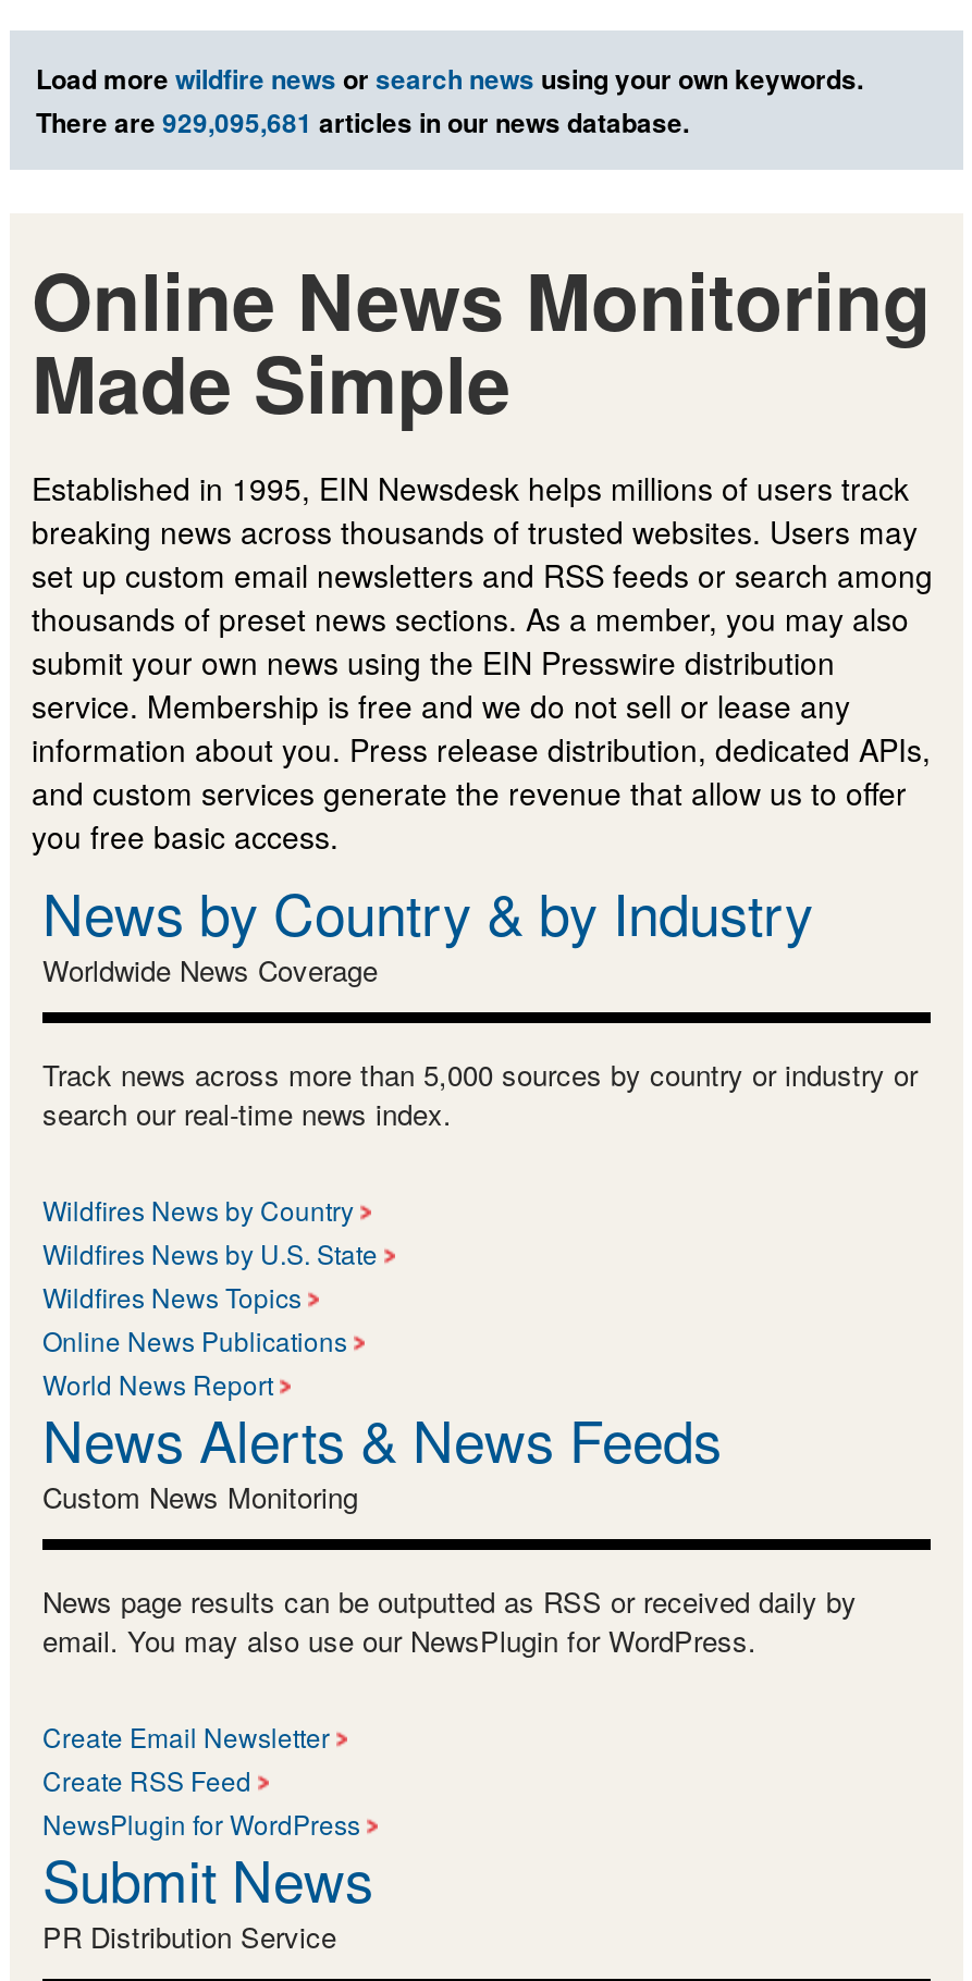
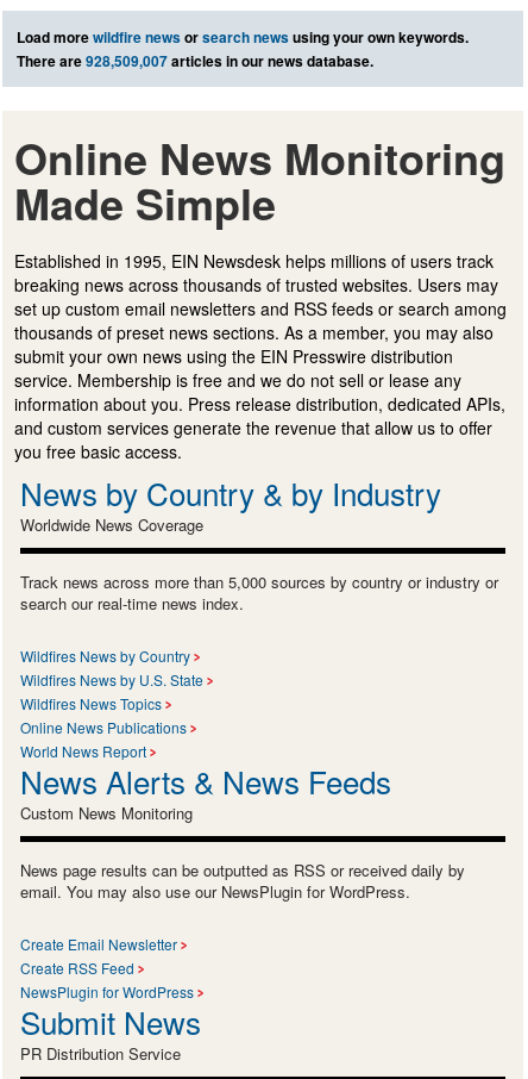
[36,102,689,141] There are 929,095,681 articles in our news database. -> [17,50,373,71] There are 928,509,007 articles in our news database.

